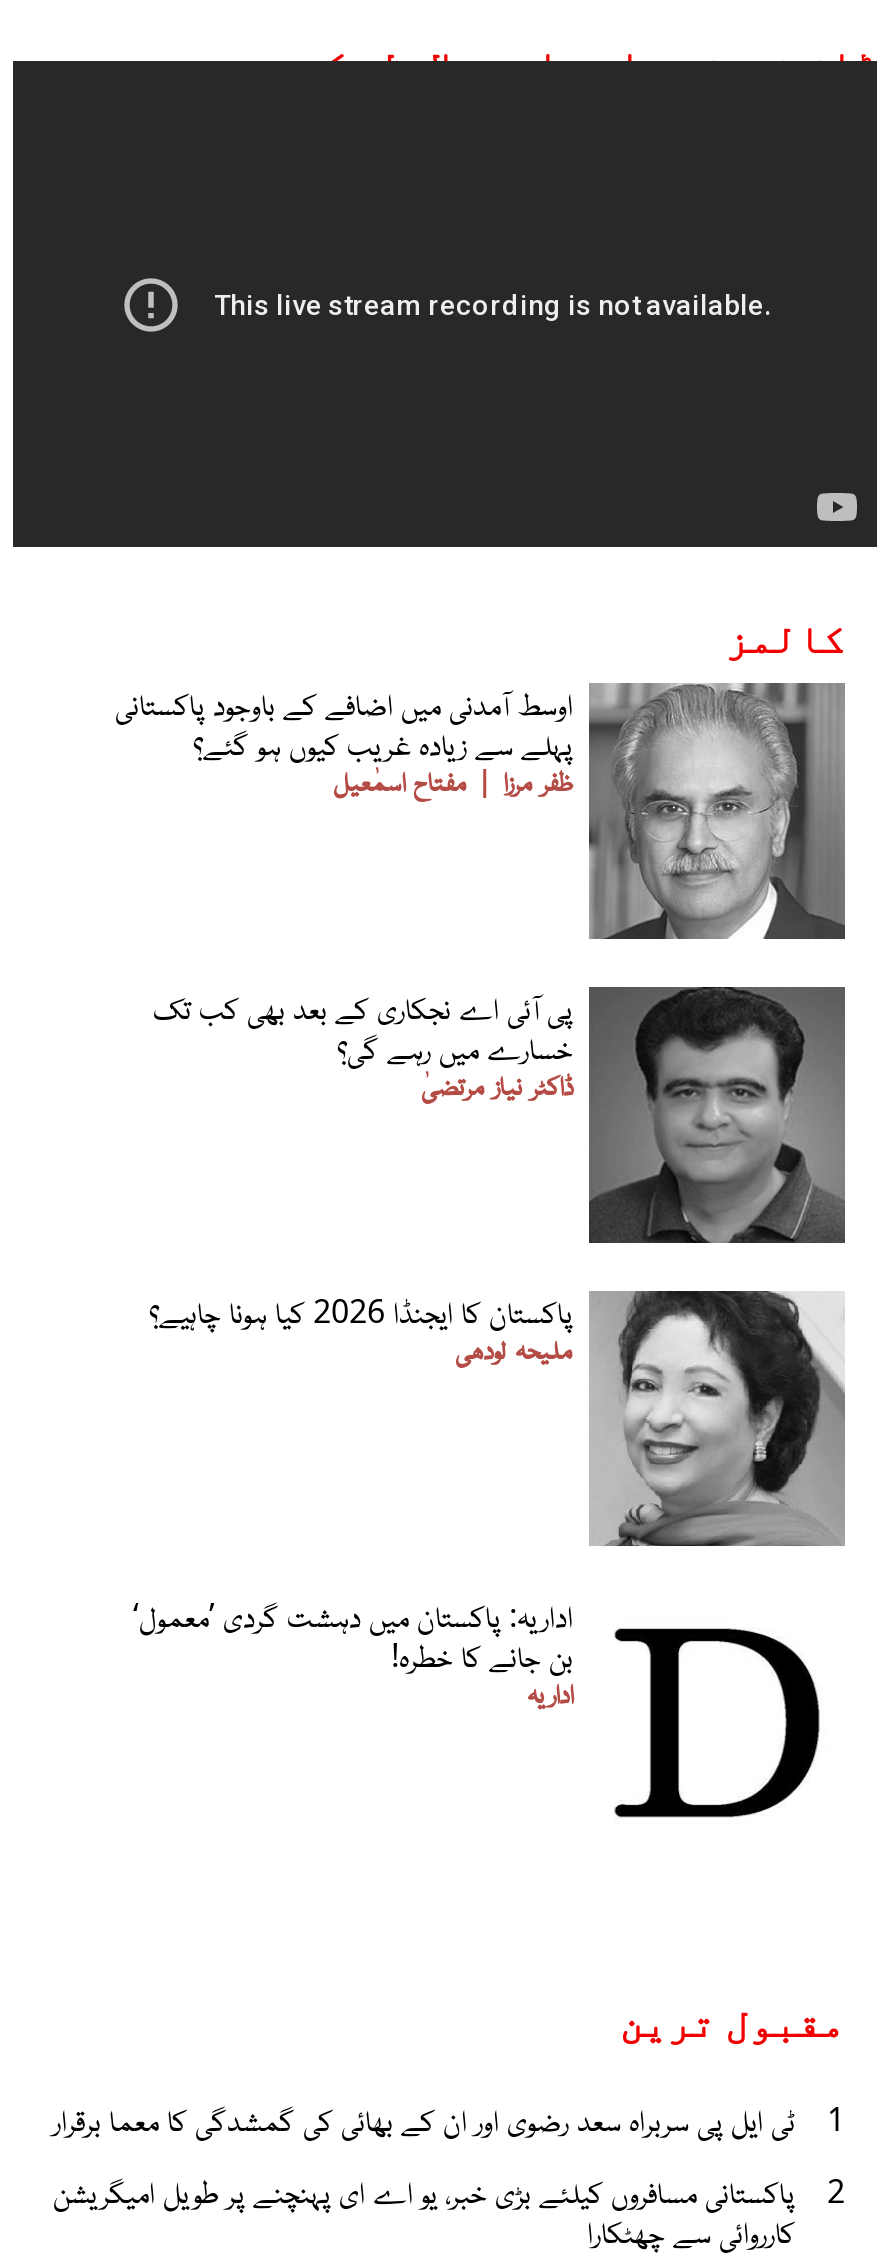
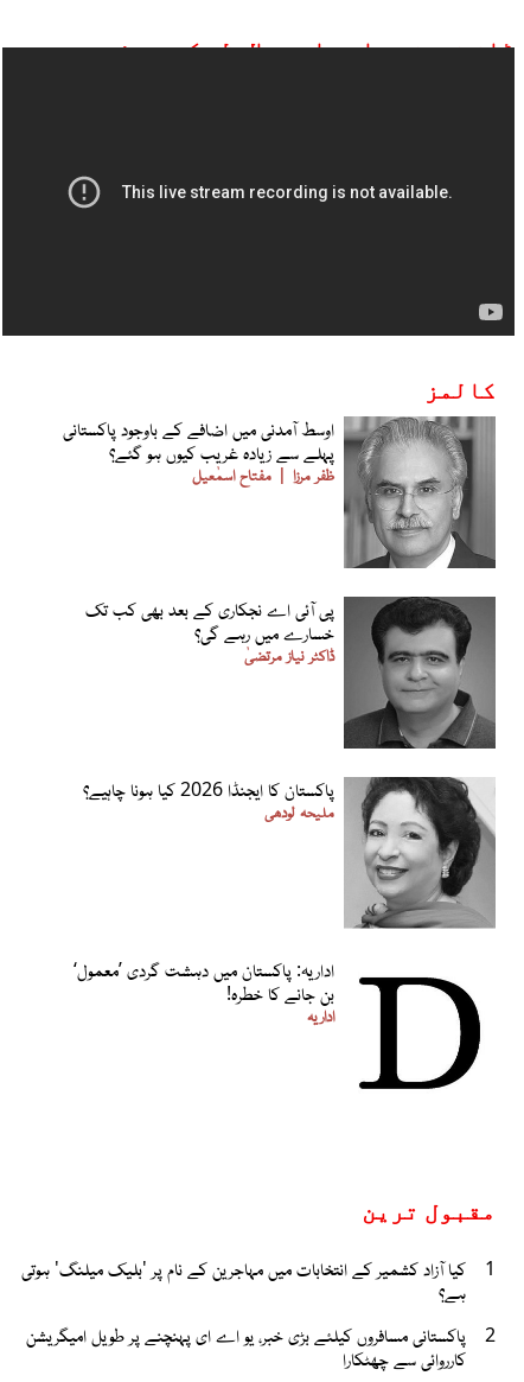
[53,2098,795,2142] ٹی ایل پی سربراہ سعد رضوی اور ان کے بھائی کی گمشدگی کا معما برقرار -> [21,1256,466,1305] کیا آزاد کشمیر کے انتخابات میں مہاجرین کے نام پر 'بلیک میلنگ' ہوتی | ہے؟

